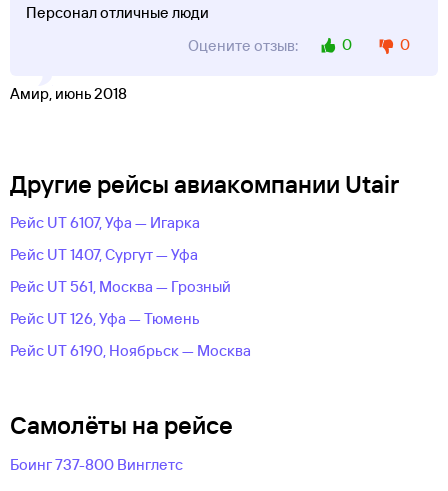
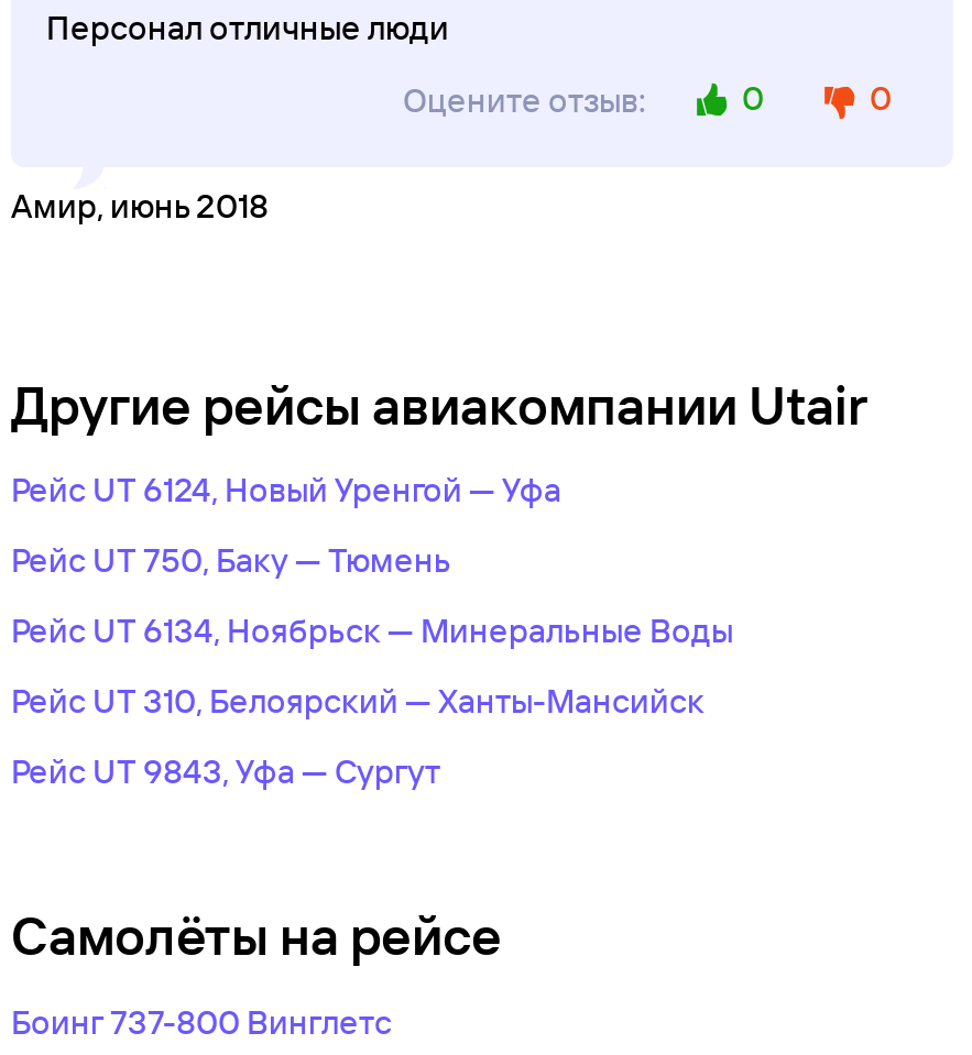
[10,213,200,232] Рейс UT 6107, Уфа — Игарка -> [11,470,561,512] Рейс UT 6124, Новый Уренгой — Уфа
[10,245,198,264] Рейс UT 1407, Сургут — Уфа -> [11,540,451,582] Рейс UT 750, Баку — Тюмень
[10,277,231,296] Рейс UT 561, Москва — Грозный -> [11,611,733,652] Рейс UT 6134, Ноябрьск — Минеральные Воды
[10,309,200,328] Рейс UT 126, Уфа — Тюмень -> [11,681,705,723] Рейс UT 310, Белоярский — Ханты-Мансийск
[10,341,251,360] Рейс UT 6190, Ноябрьск — Москва -> [11,751,440,793] Рейс UT 9843, Уфа — Сургут

